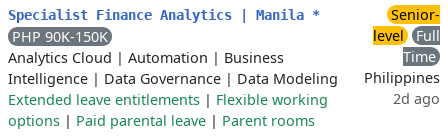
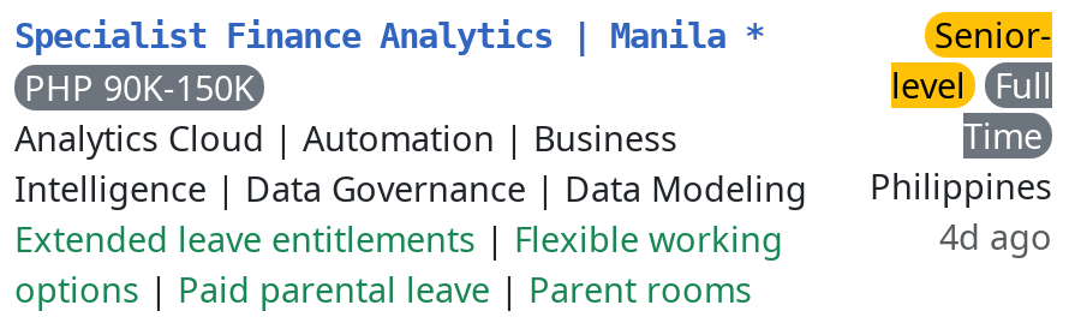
[393,89,440,108] 2d ago -> [939,214,1052,259] 4d ago

